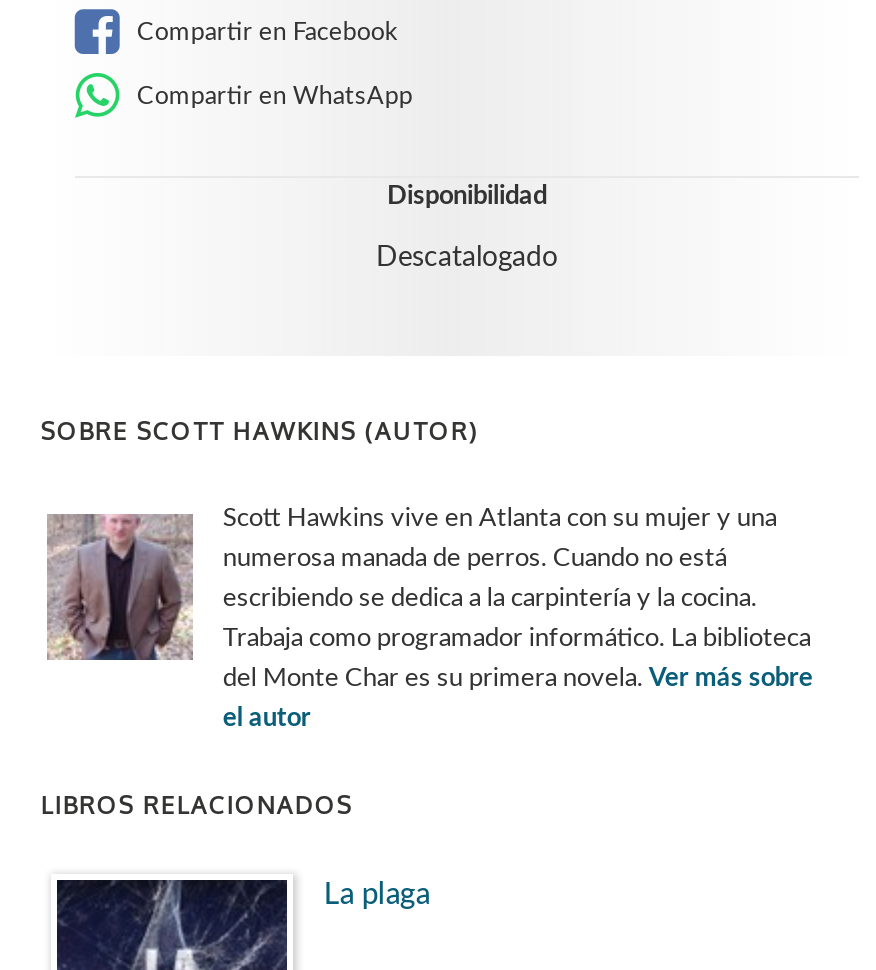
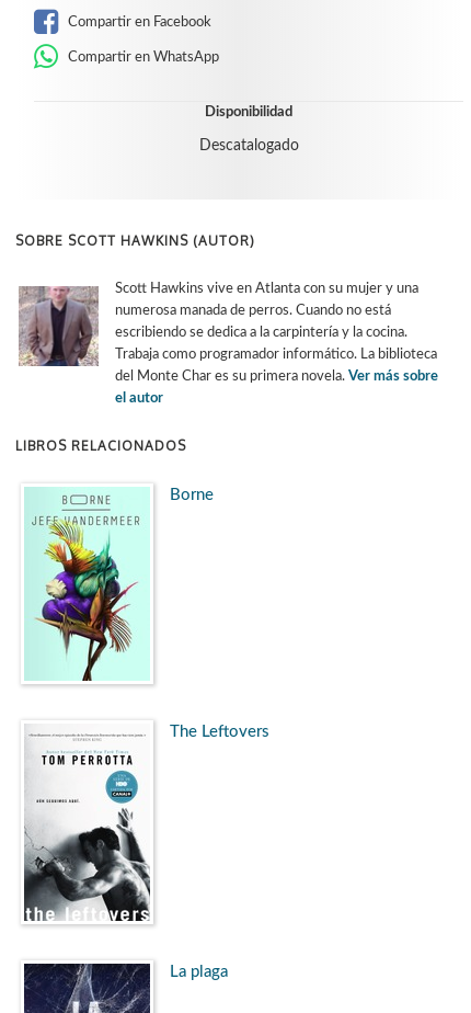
none -> [24,487,214,682] [image] | Borne
none -> [24,724,270,922] [image] | The Leftovers

